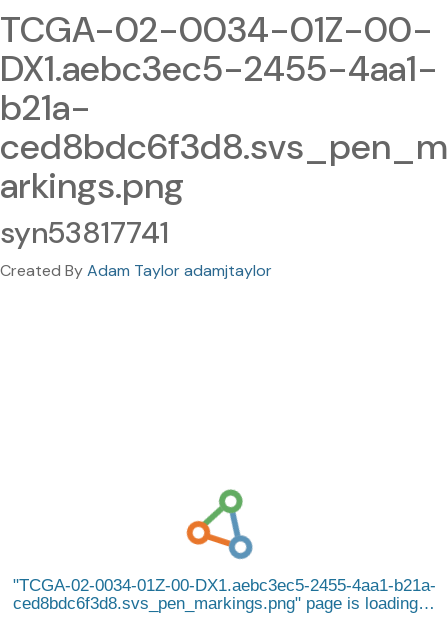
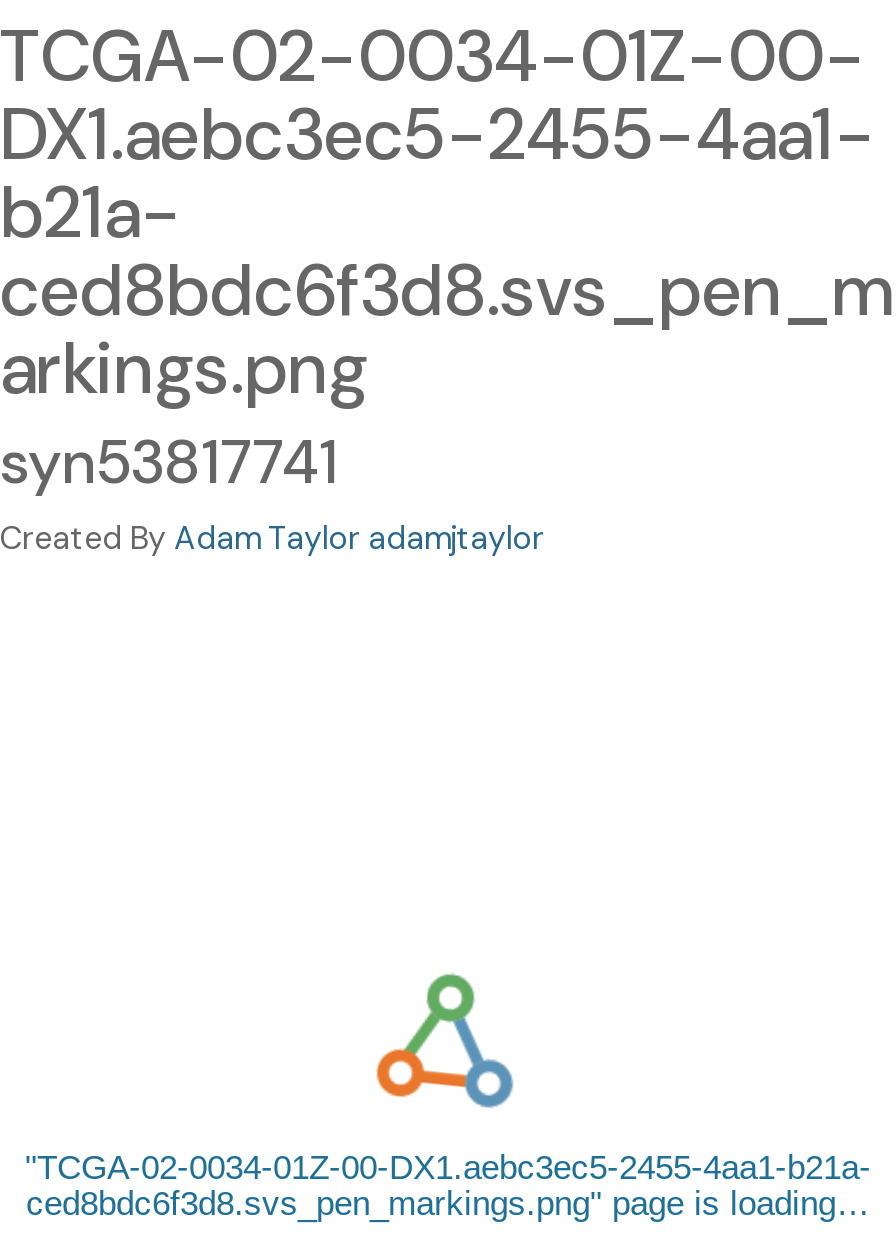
[185,489,257,560] [image] -> [372,973,516,1115] [image]

